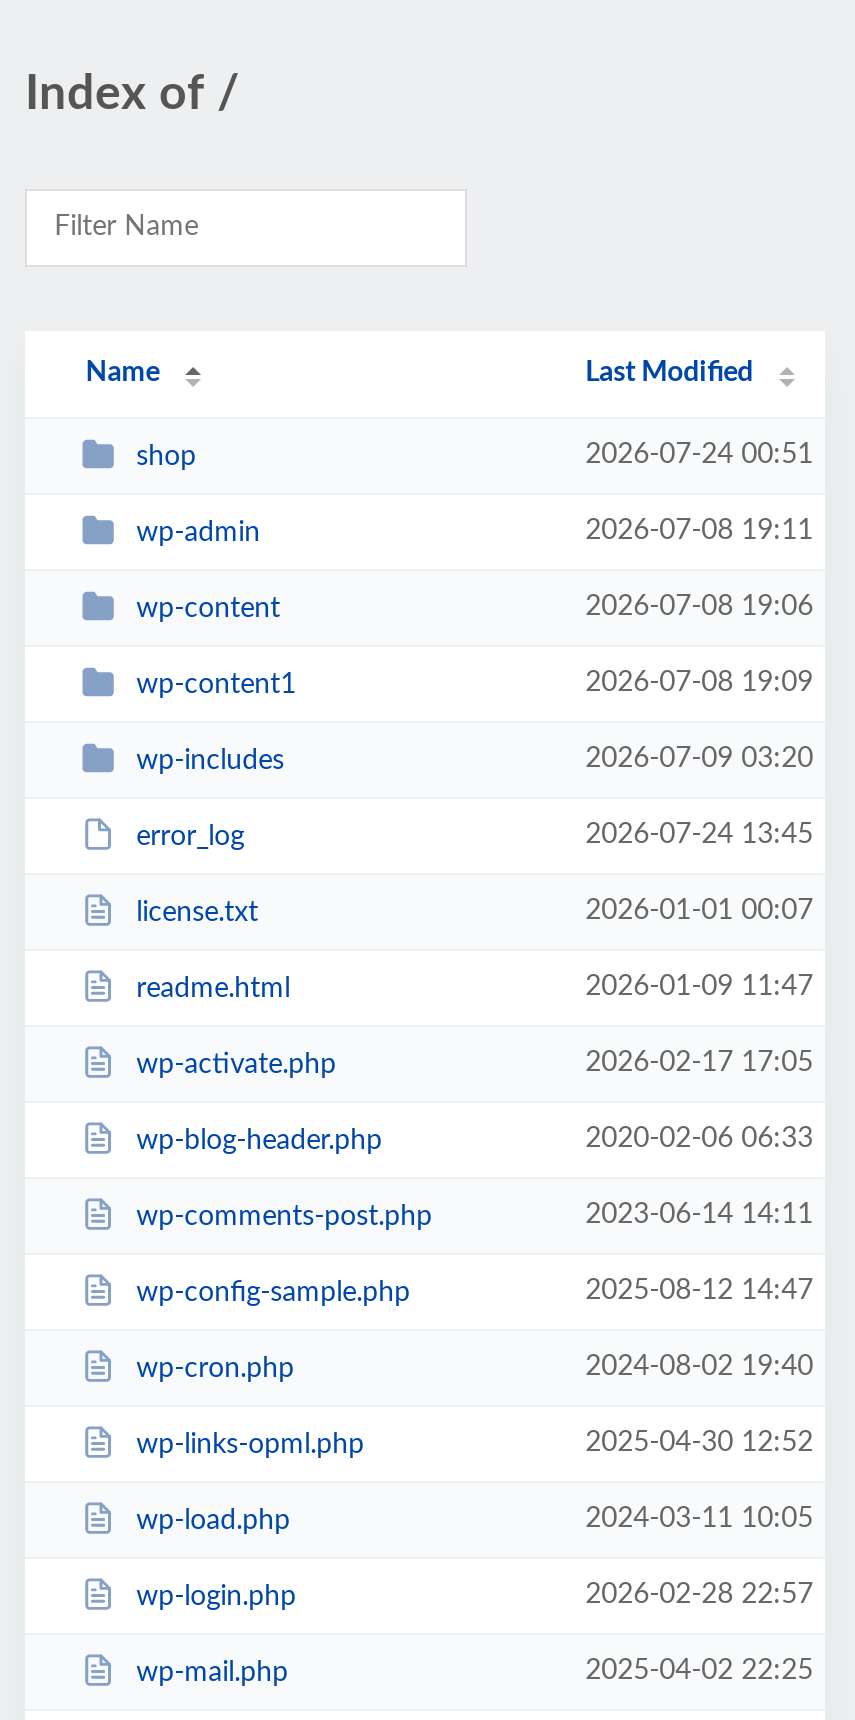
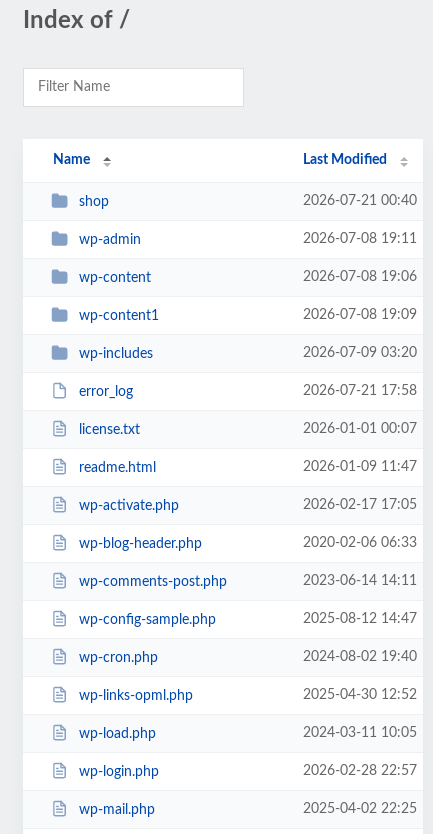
[585,441,813,469] 2026-07-24 00:51 -> [303,194,417,208] 2026-07-21 00:40
[585,821,813,849] 2026-07-24 13:45 -> [303,384,417,398] 2026-07-21 17:58

